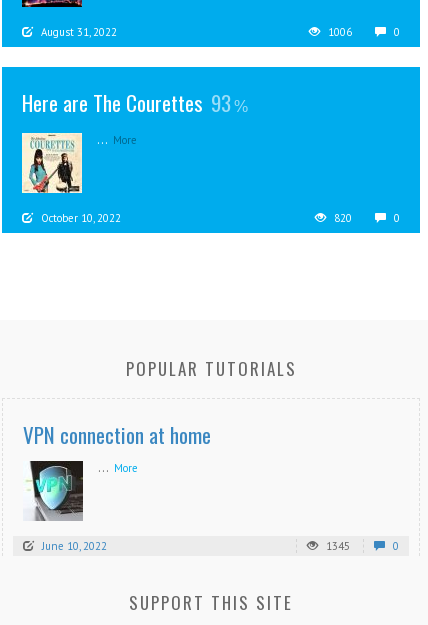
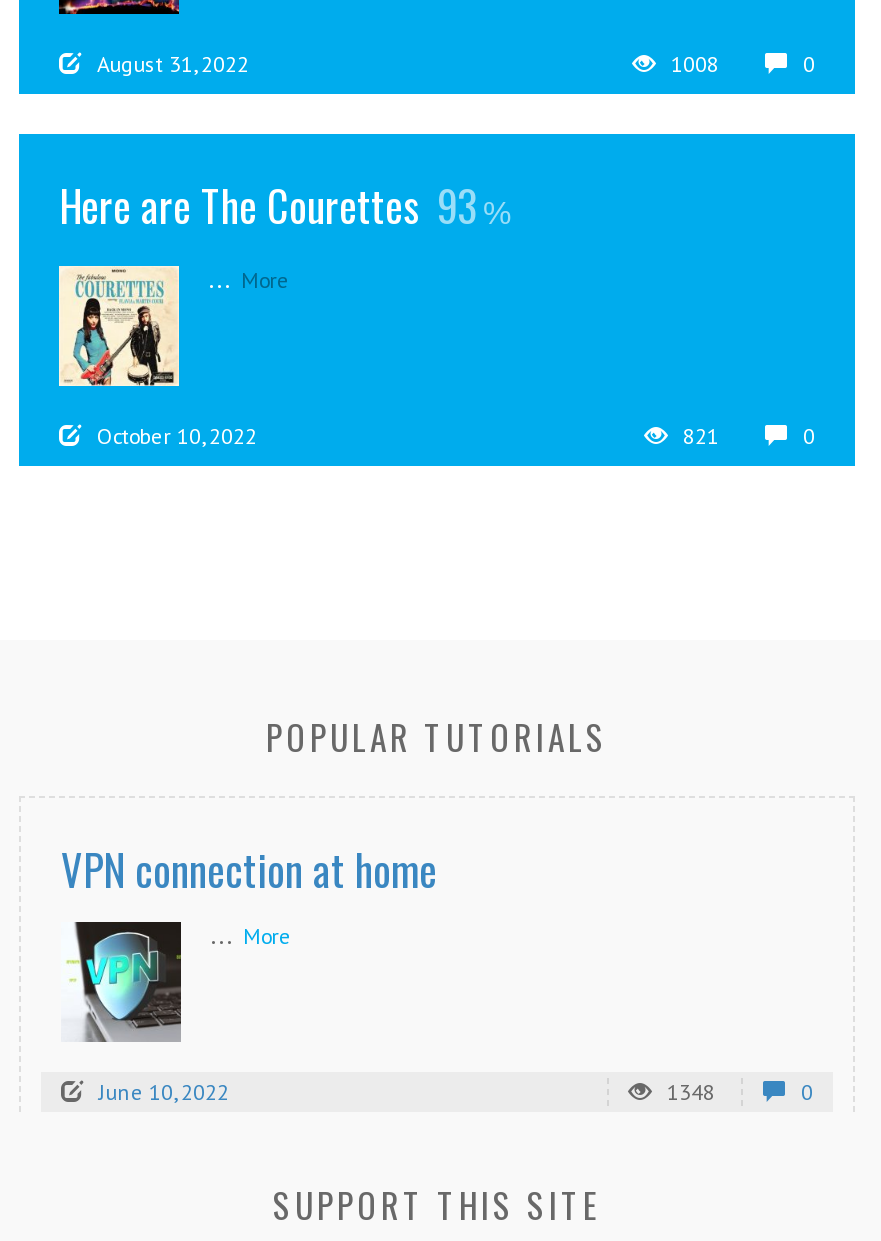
[325,25,355,39] 1006 -> [665,50,725,78] 1008
[331,211,355,225] 820 -> [677,422,725,450] 821
[323,539,353,553] 1345 -> [661,1078,721,1106] 1348

